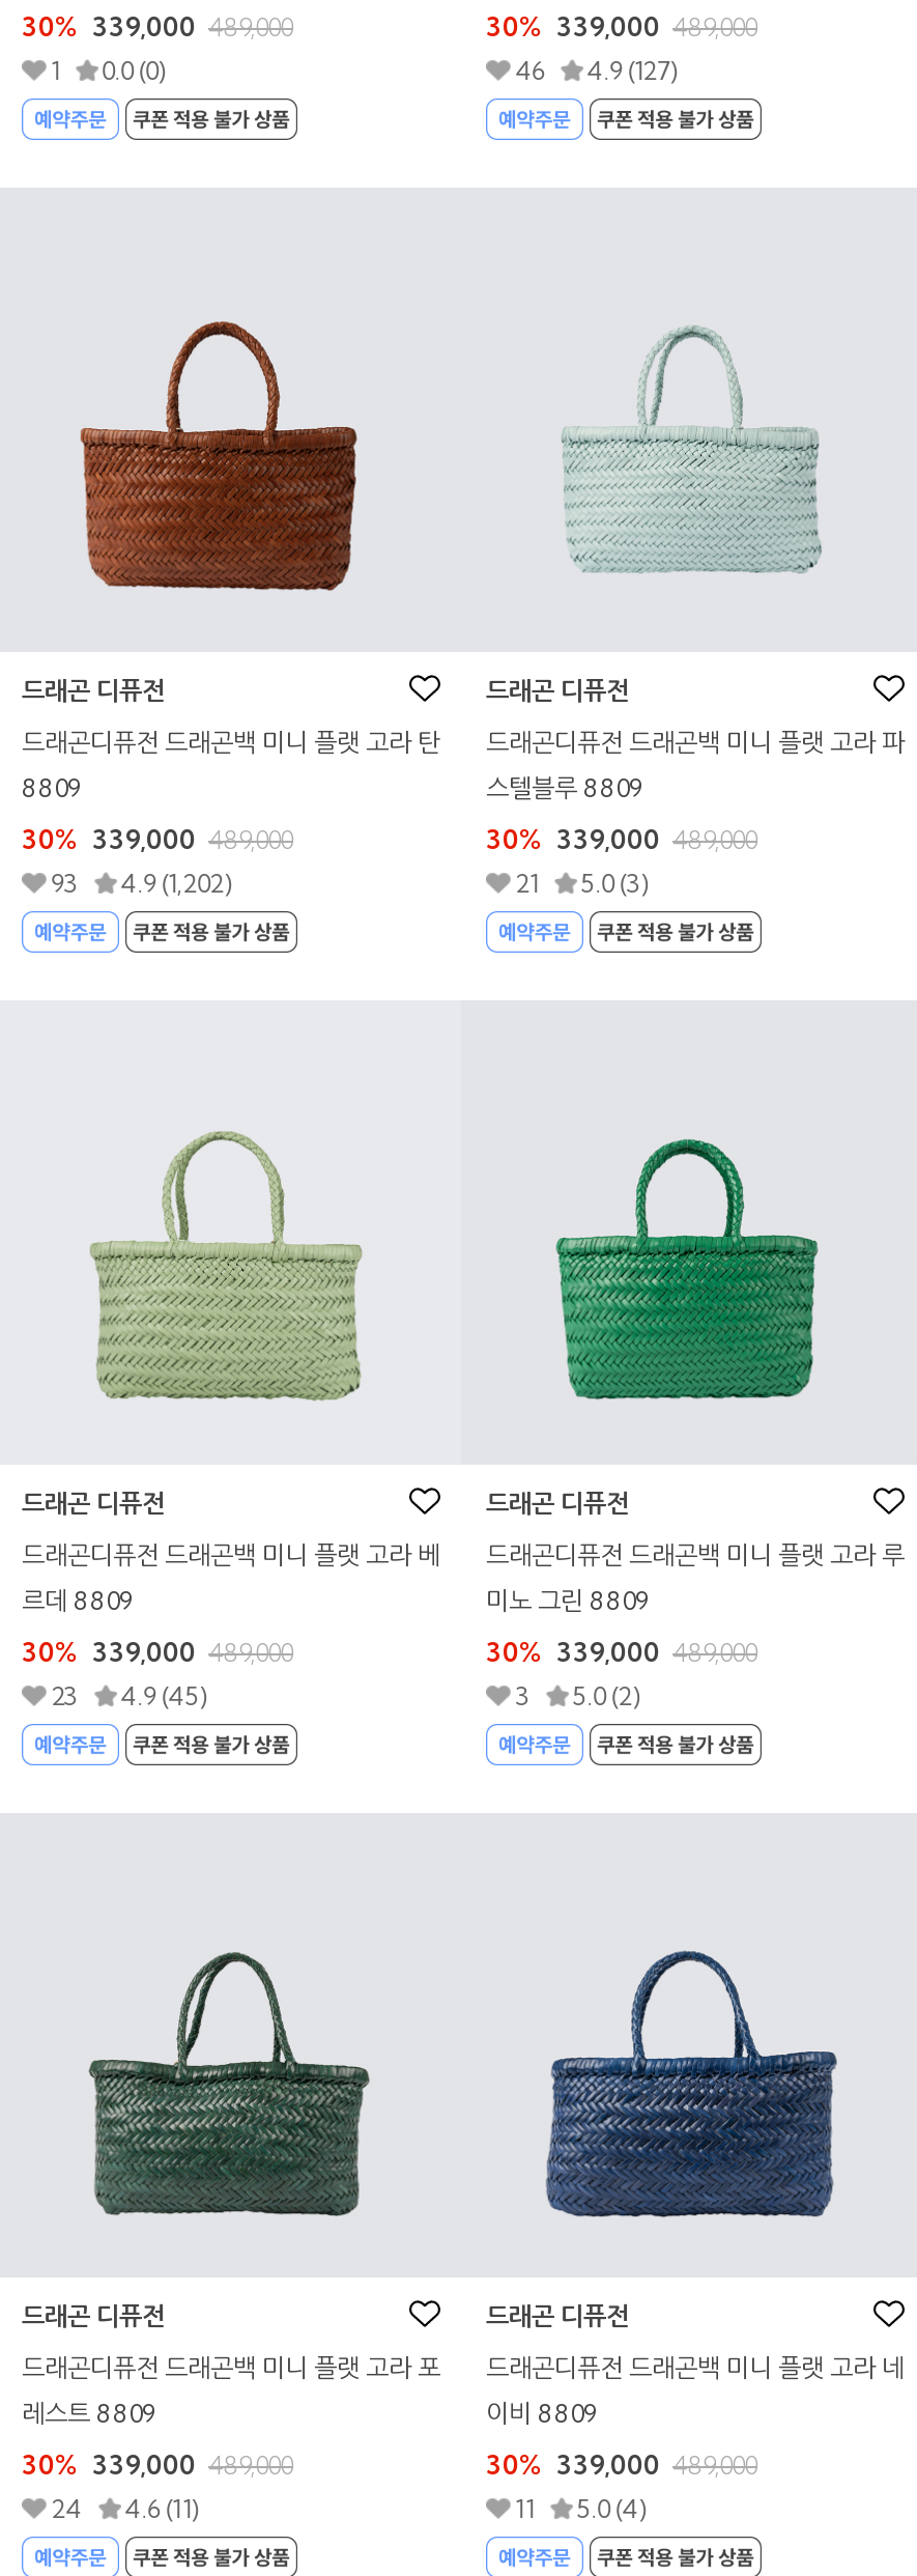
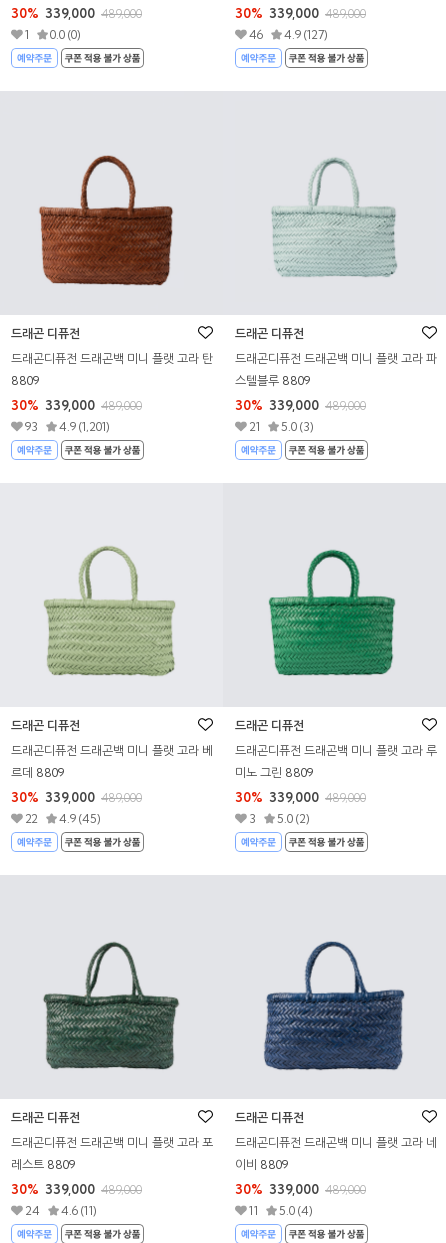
[51,869,232,900] 93 4.9 (1,202) -> [25,419,110,434] 93 4.9 (1,201)
[51,1681,207,1712] 23 4.9 (45) -> [25,811,101,826] 22 4.9 (45)

